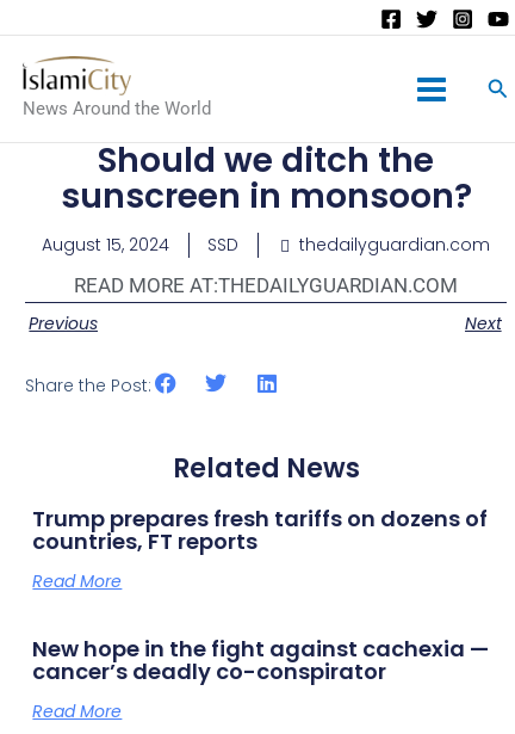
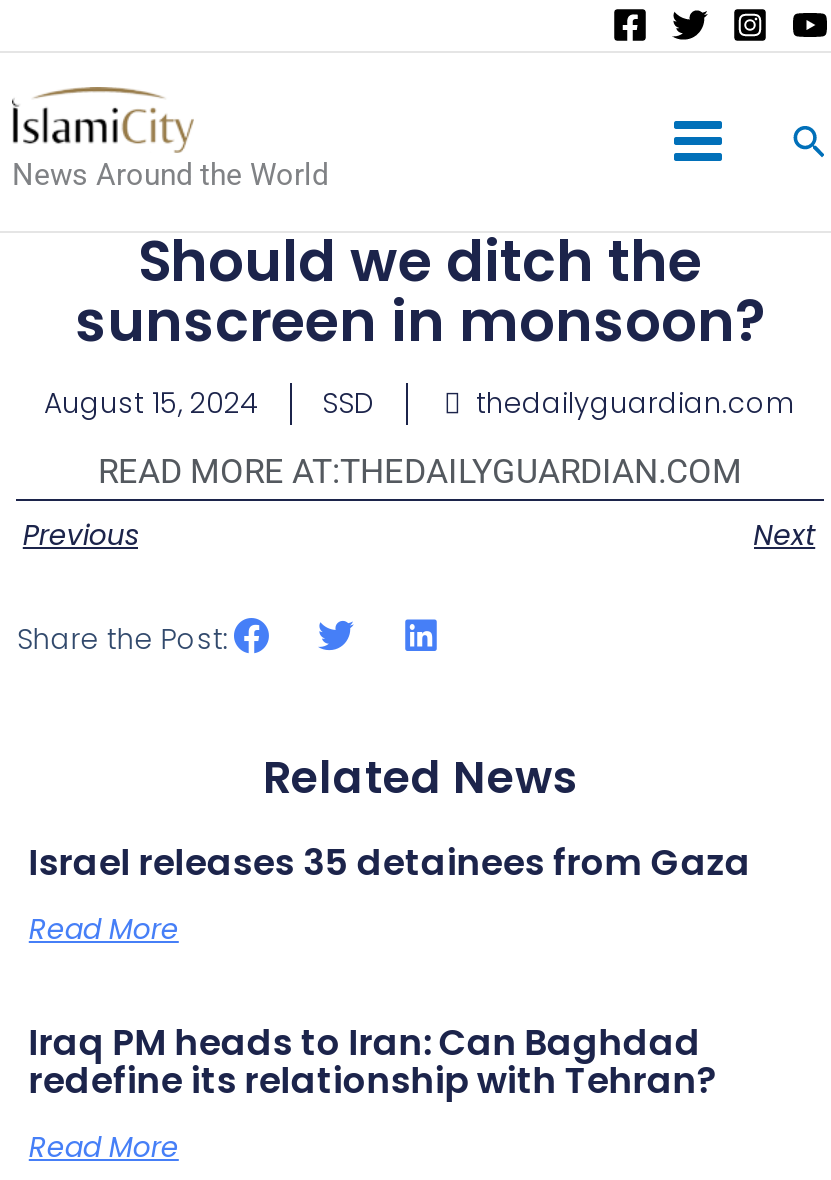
[33,504,488,556] Trump prepares fresh tariffs on dozens of | countries, FT reports -> [29,836,751,886] Israel releases 35 detainees from Gaza
[33,634,489,686] New hope in the fight against cachexia — | cancer’s deadly co-conspirator -> [29,1016,717,1104] Iraq PM heads to Iran: Can Baghdad | redefine its relationship with Tehran?

